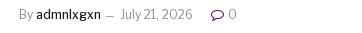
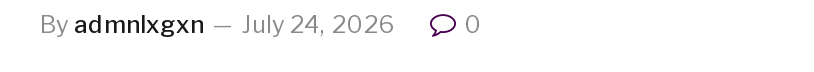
[19,7,193,22] By admnlxgxn July 21, 2026 -> [40,9,394,39] By admnlxgxn July 24, 2026

